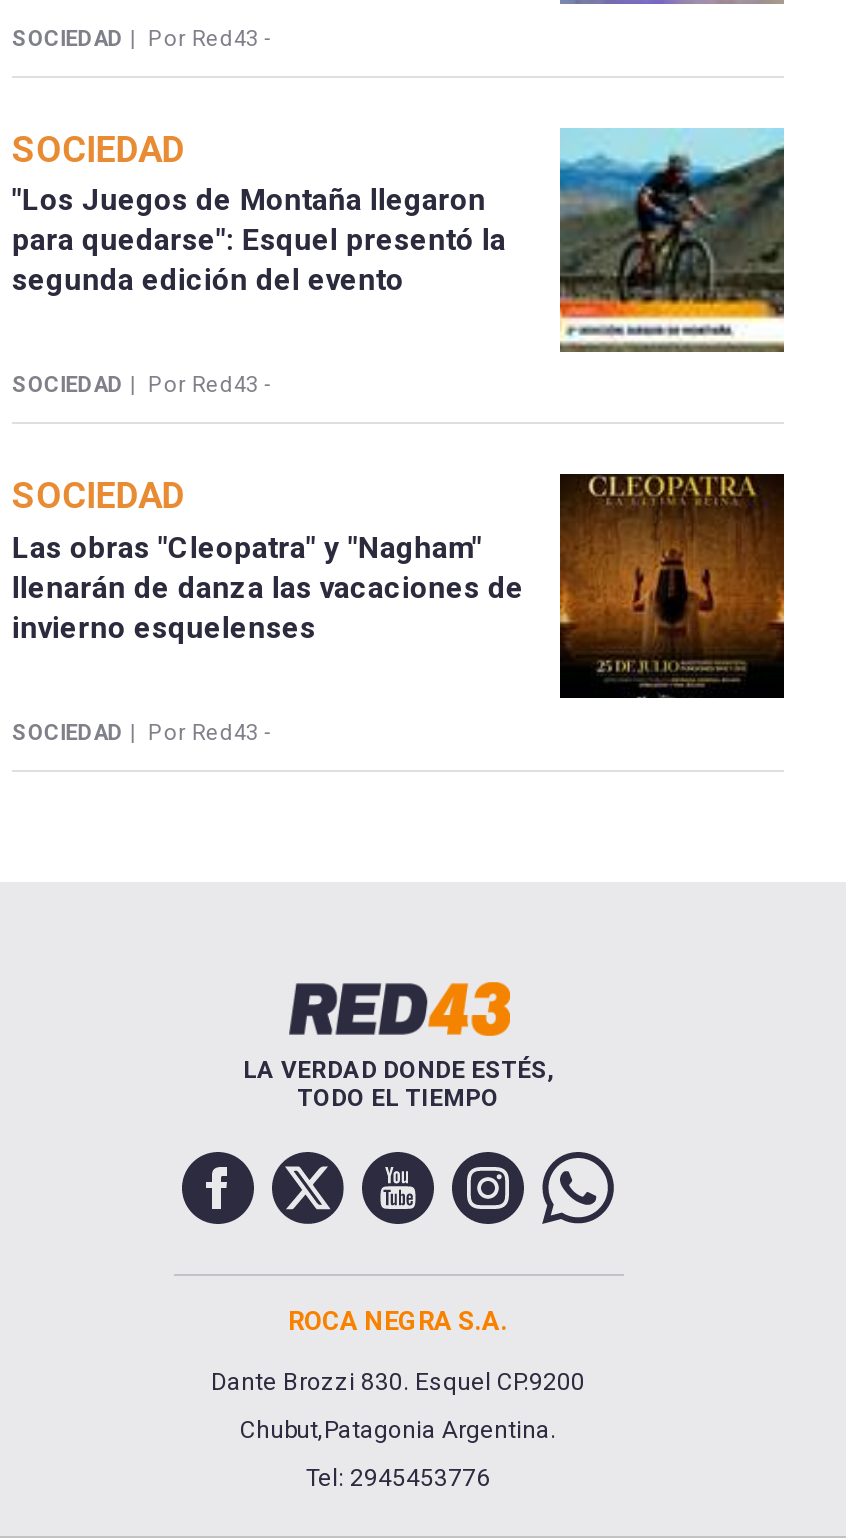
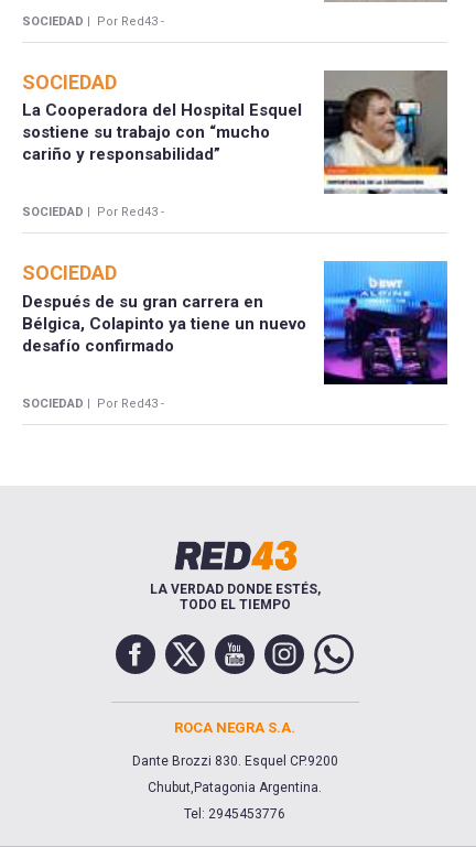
[12,128,784,352] [image] | "Los Juegos de Montaña llegaron | para quedarse": Esquel presentó la | segunda edición del evento -> [22,69,448,194] [image] | La Cooperadora del Hospital Esquel | sostiene su trabajo con “mucho | cariño y responsabilidad”
[12,472,786,700] [image] | Las obras "Cleopatra" y "Nagham" | llenarán de danza las vacaciones de | invierno esquelenses -> [22,260,448,386] [image] | Después de su gran carrera en | Bélgica, Colapinto ya tiene un nuevo | desafío confirmado

